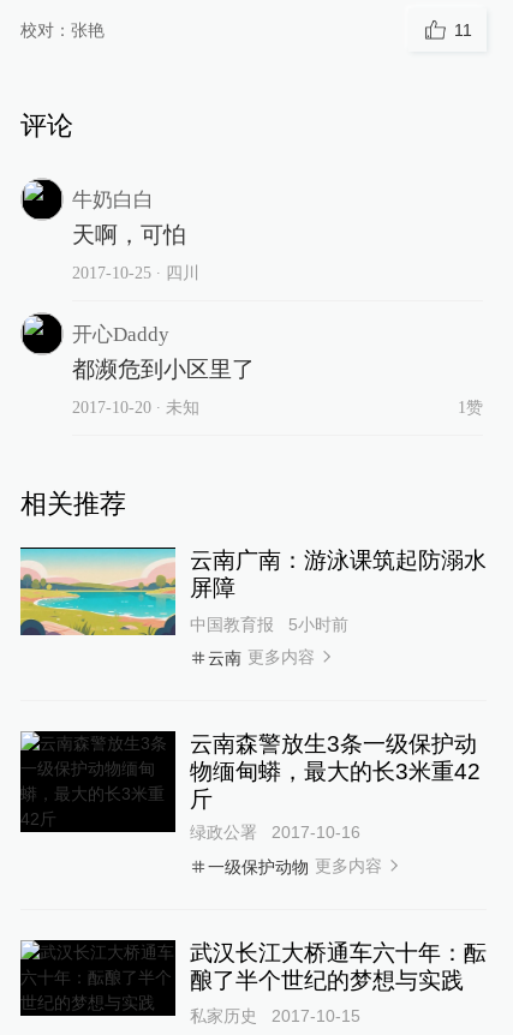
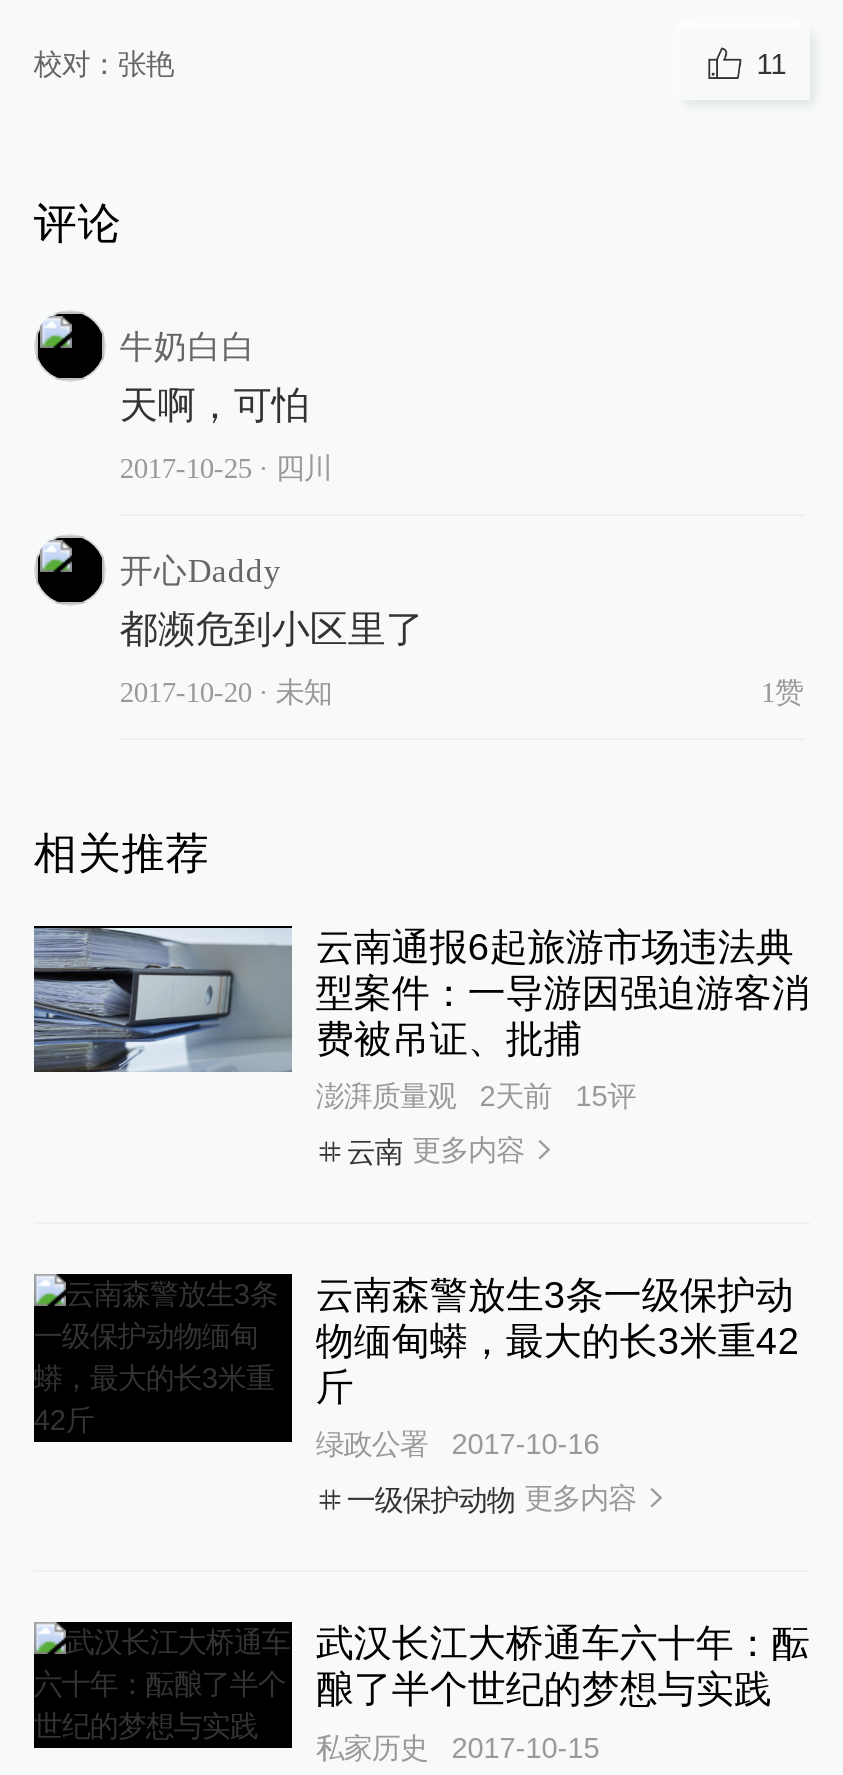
[19,548,486,636] [image] | 云南广南：游泳课筑起防溺水 | 屏障 -> [32,926,810,1074] [image] | 云南通报6起旅游市场违法典 | 型案件：一导游因强迫游客消 | 费被吊证、批捕
[190,614,348,633] 中国教育报 | 5小时前 -> [316,1080,635,1112] 澎湃质量观 | 2天前 | 15评

